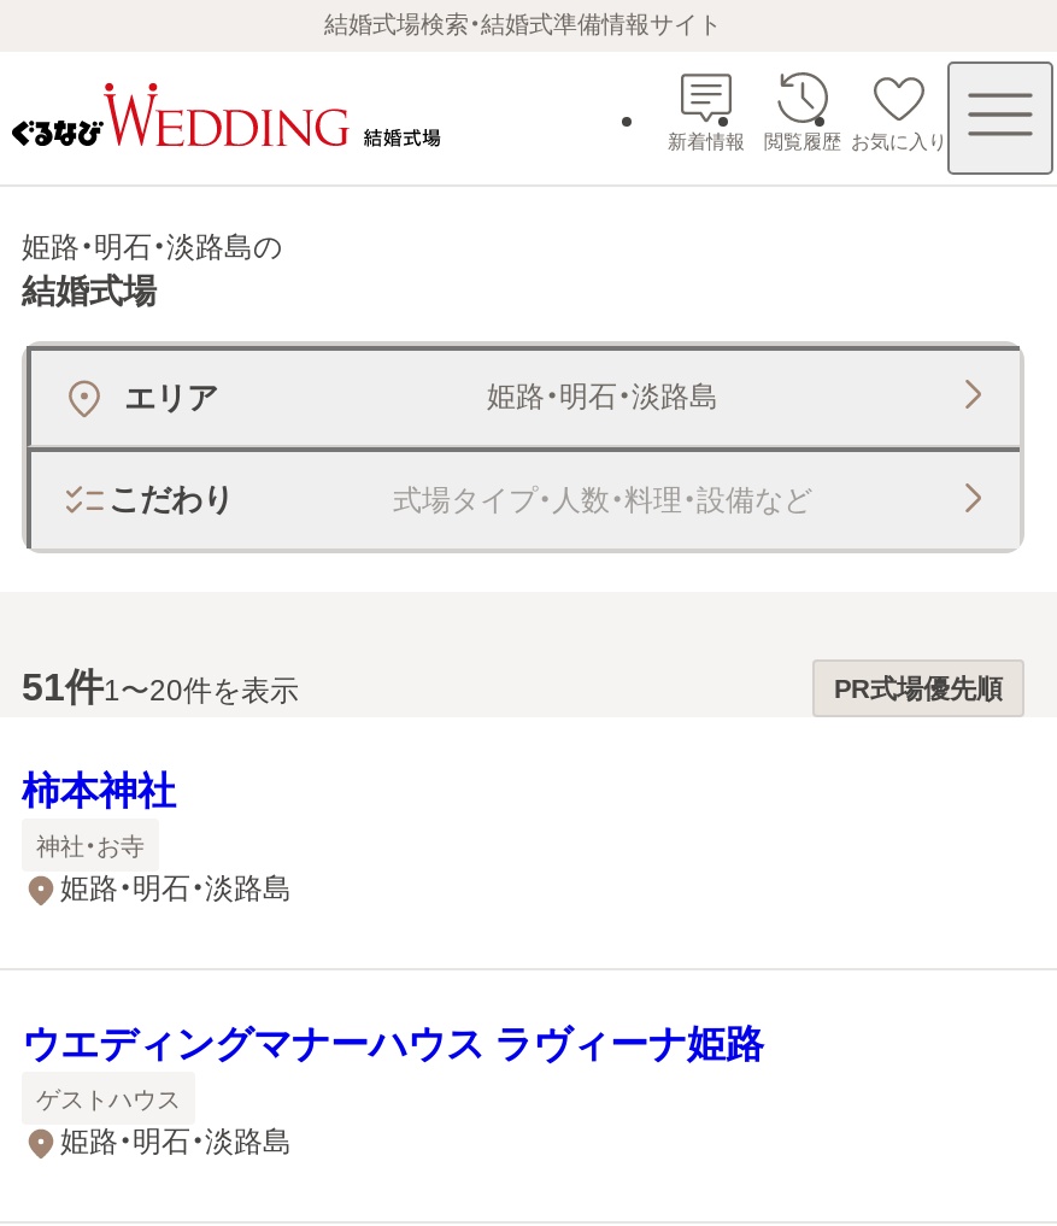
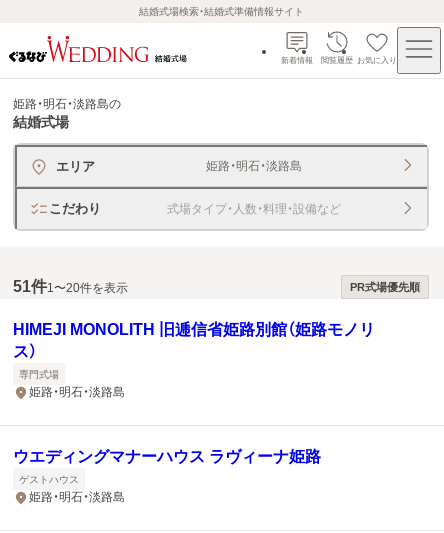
[22,770,176,811] 柿本神社 -> [13,321,375,360] HIMEJI MONOLITH 旧逓信省姫路別館（姫路モノリ | ス）
[36,832,145,858] 神社・お寺 -> [19,368,59,379] 専門式場

